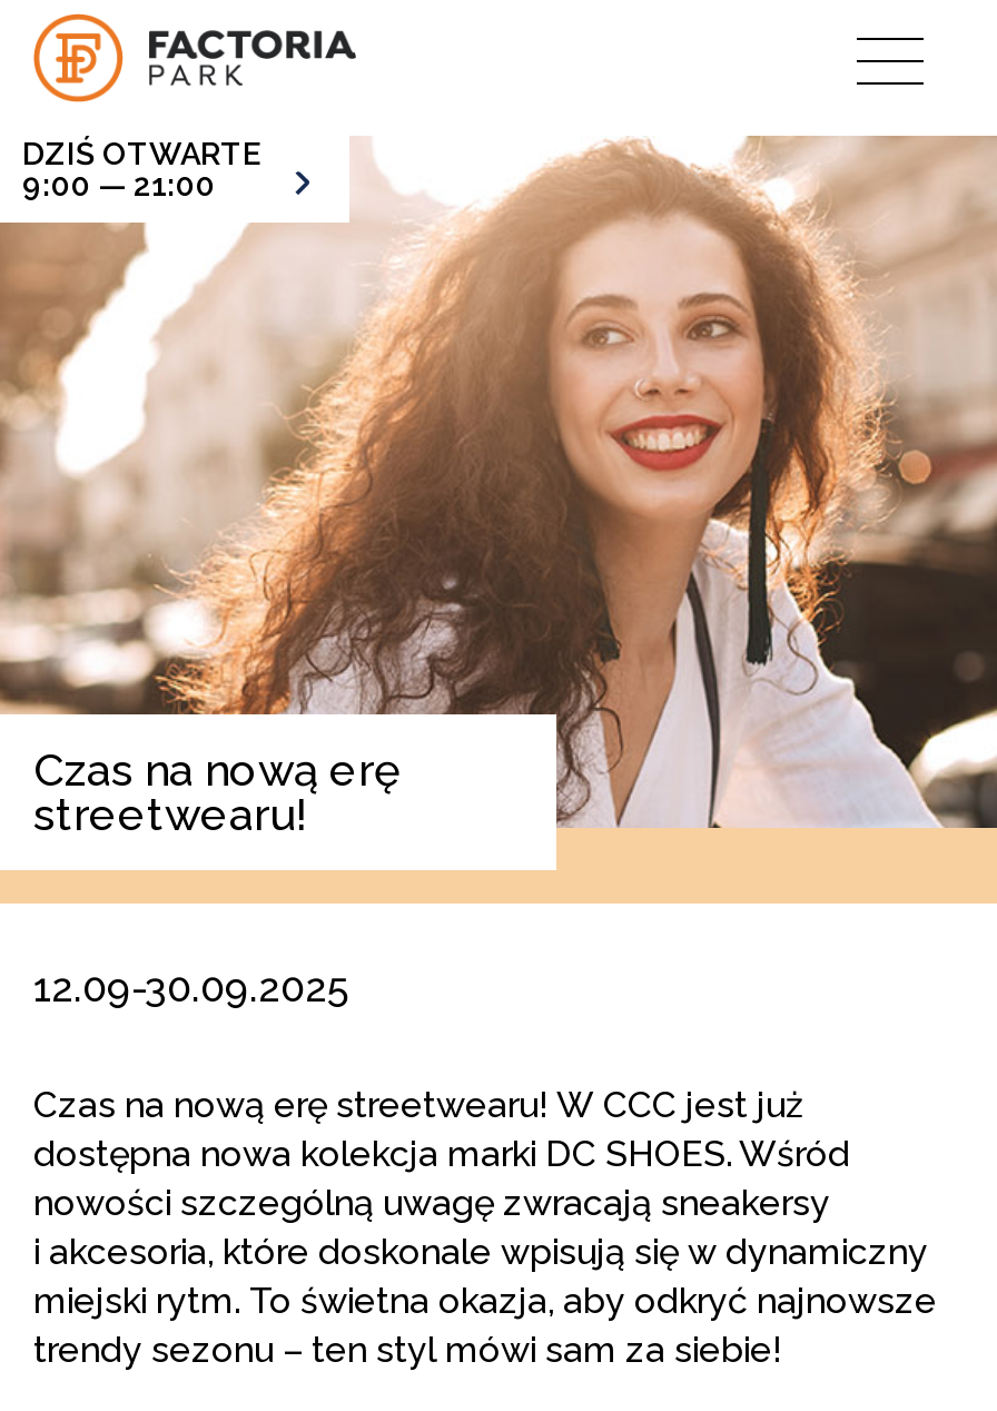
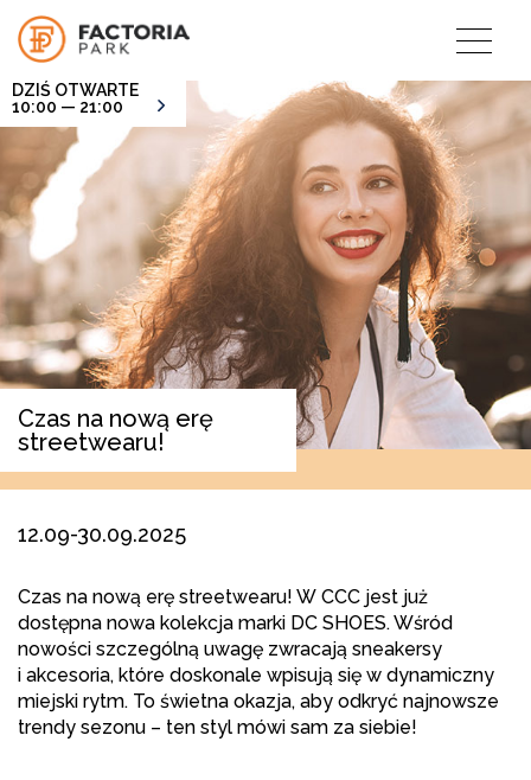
[22,167,216,203] 9:00 — 21:00 -> [12,97,123,116] 10:00 — 21:00

